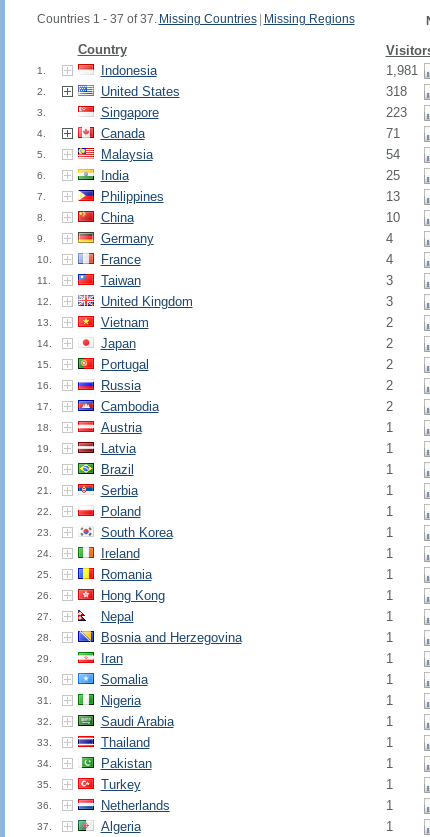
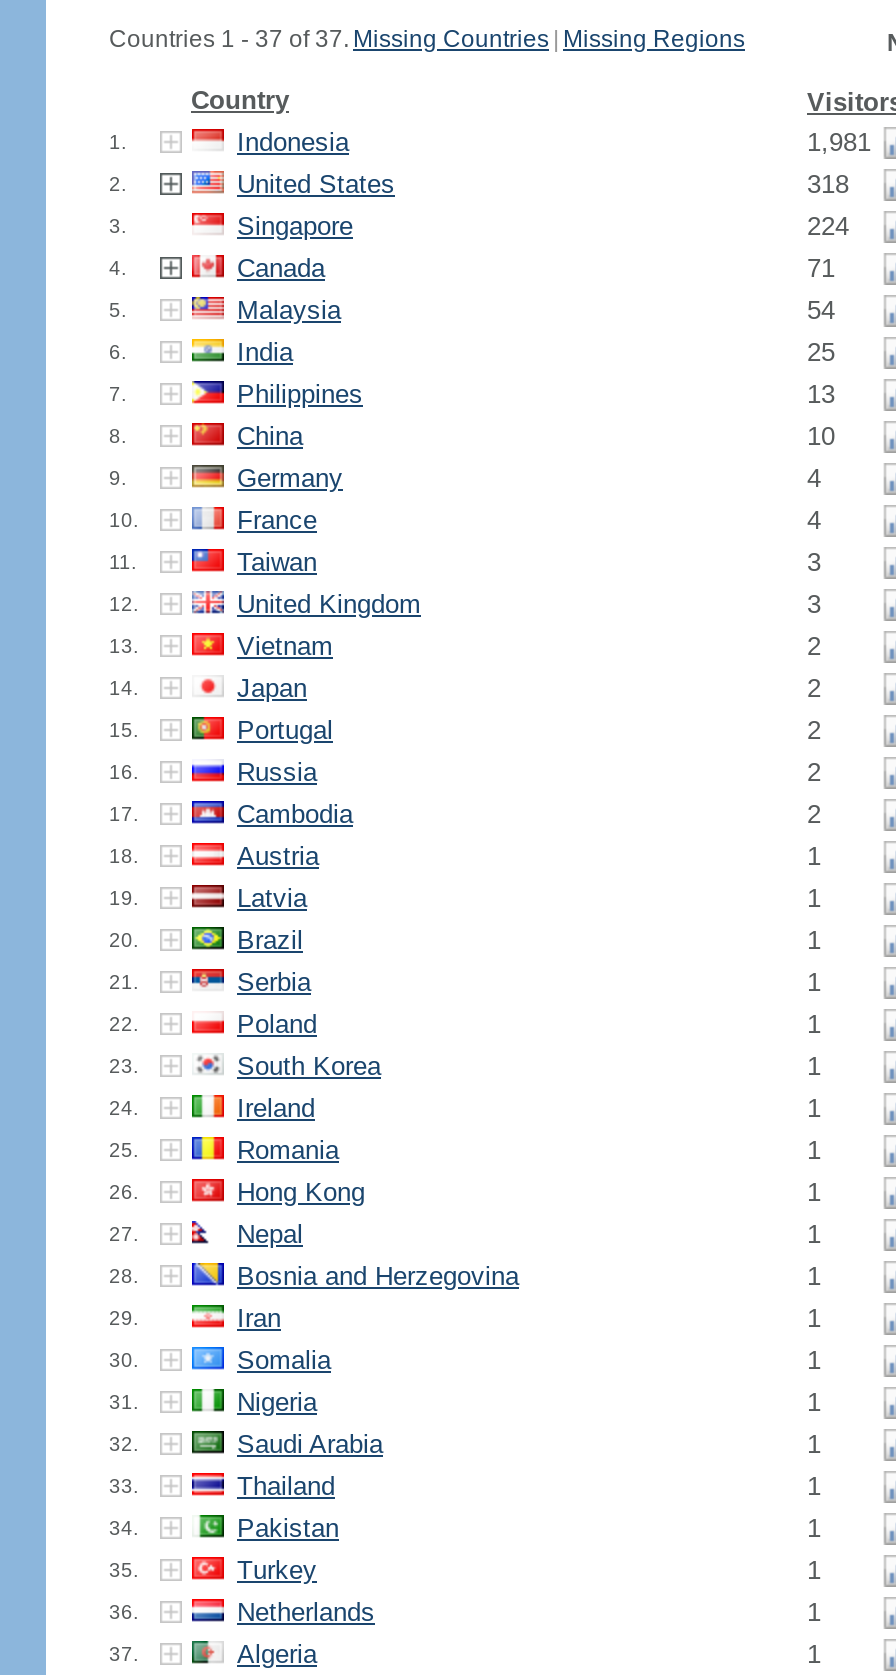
[385,105,406,120] 223 -> [807,211,849,241] 224

